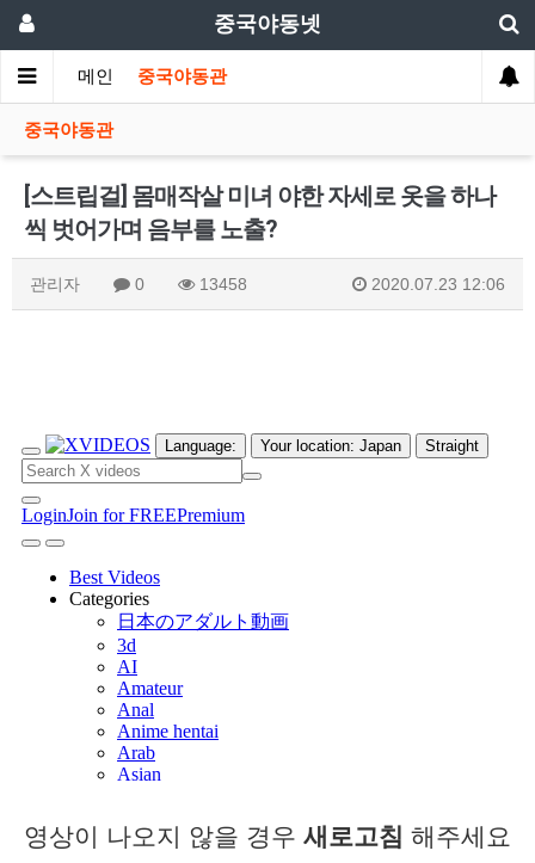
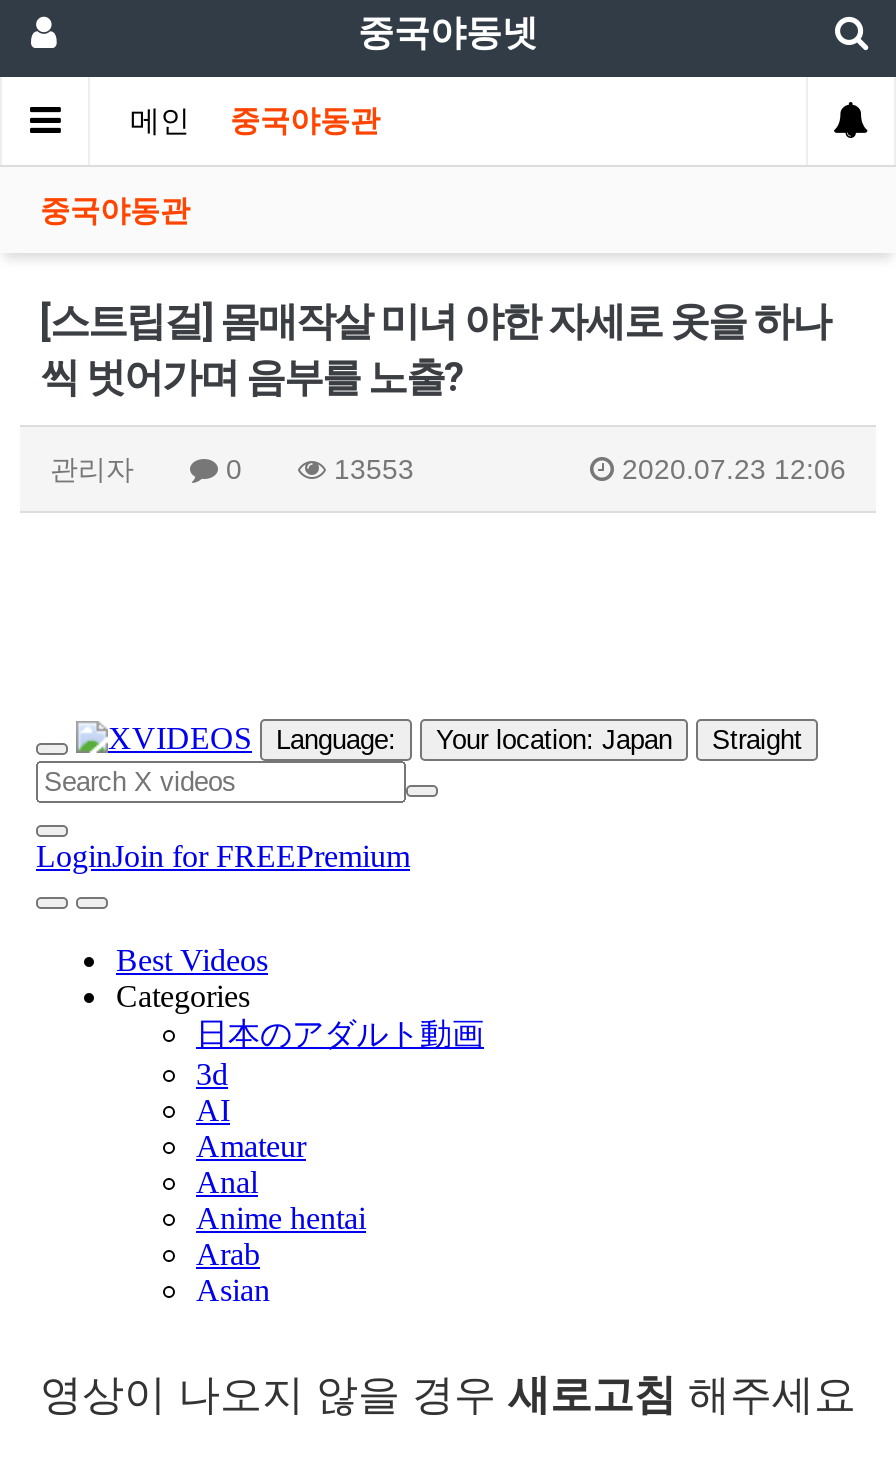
[195,275,247,294] 13458 -> [326,453,414,485] 13553

